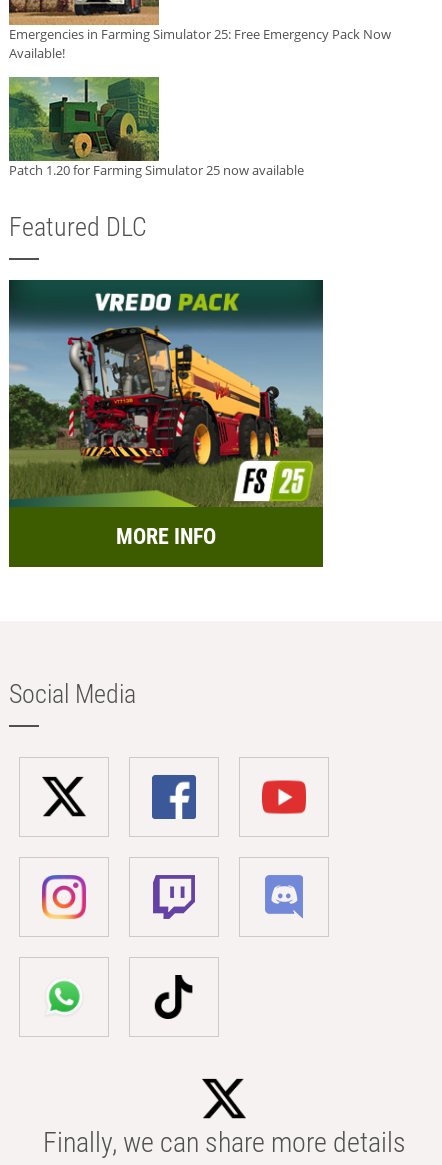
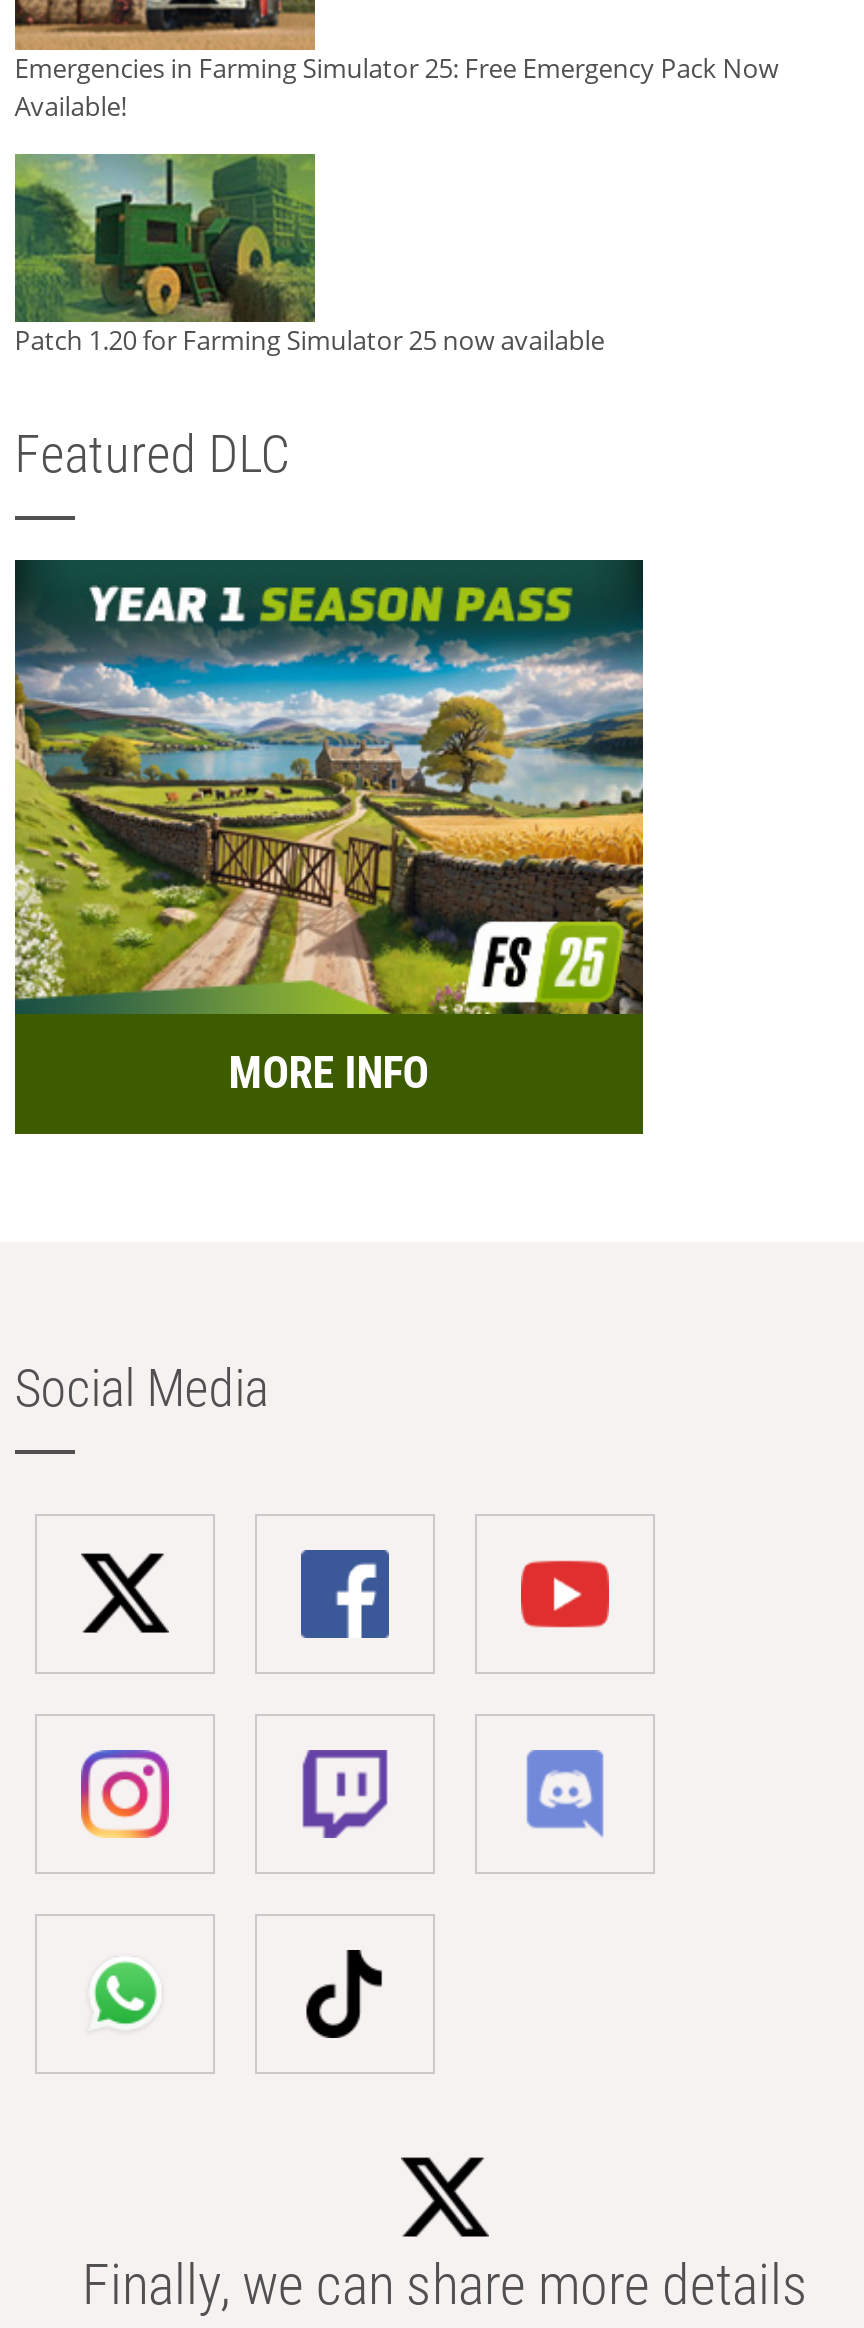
[8,292,324,507] [image] -> [13,584,645,1014] [image]

